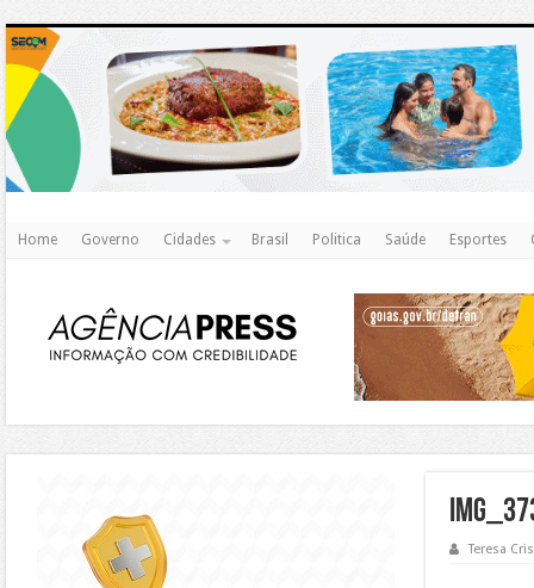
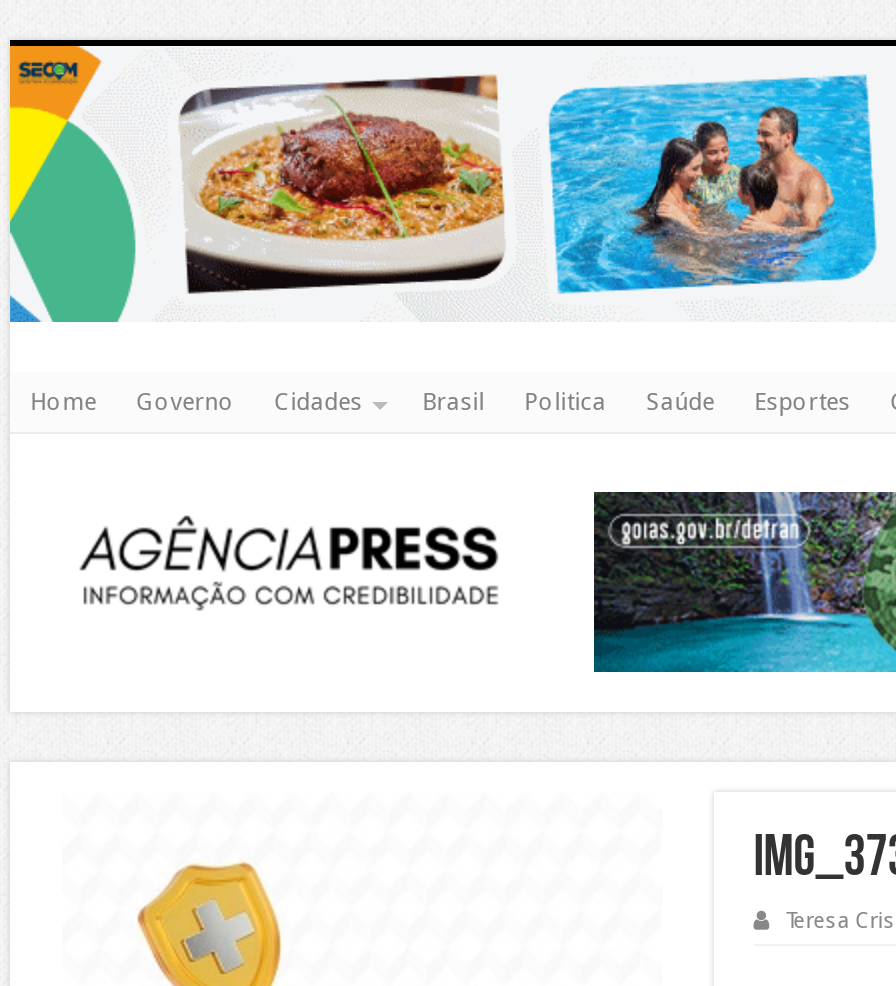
[353,292,530,402] [image] -> [592,490,890,674] [image]

